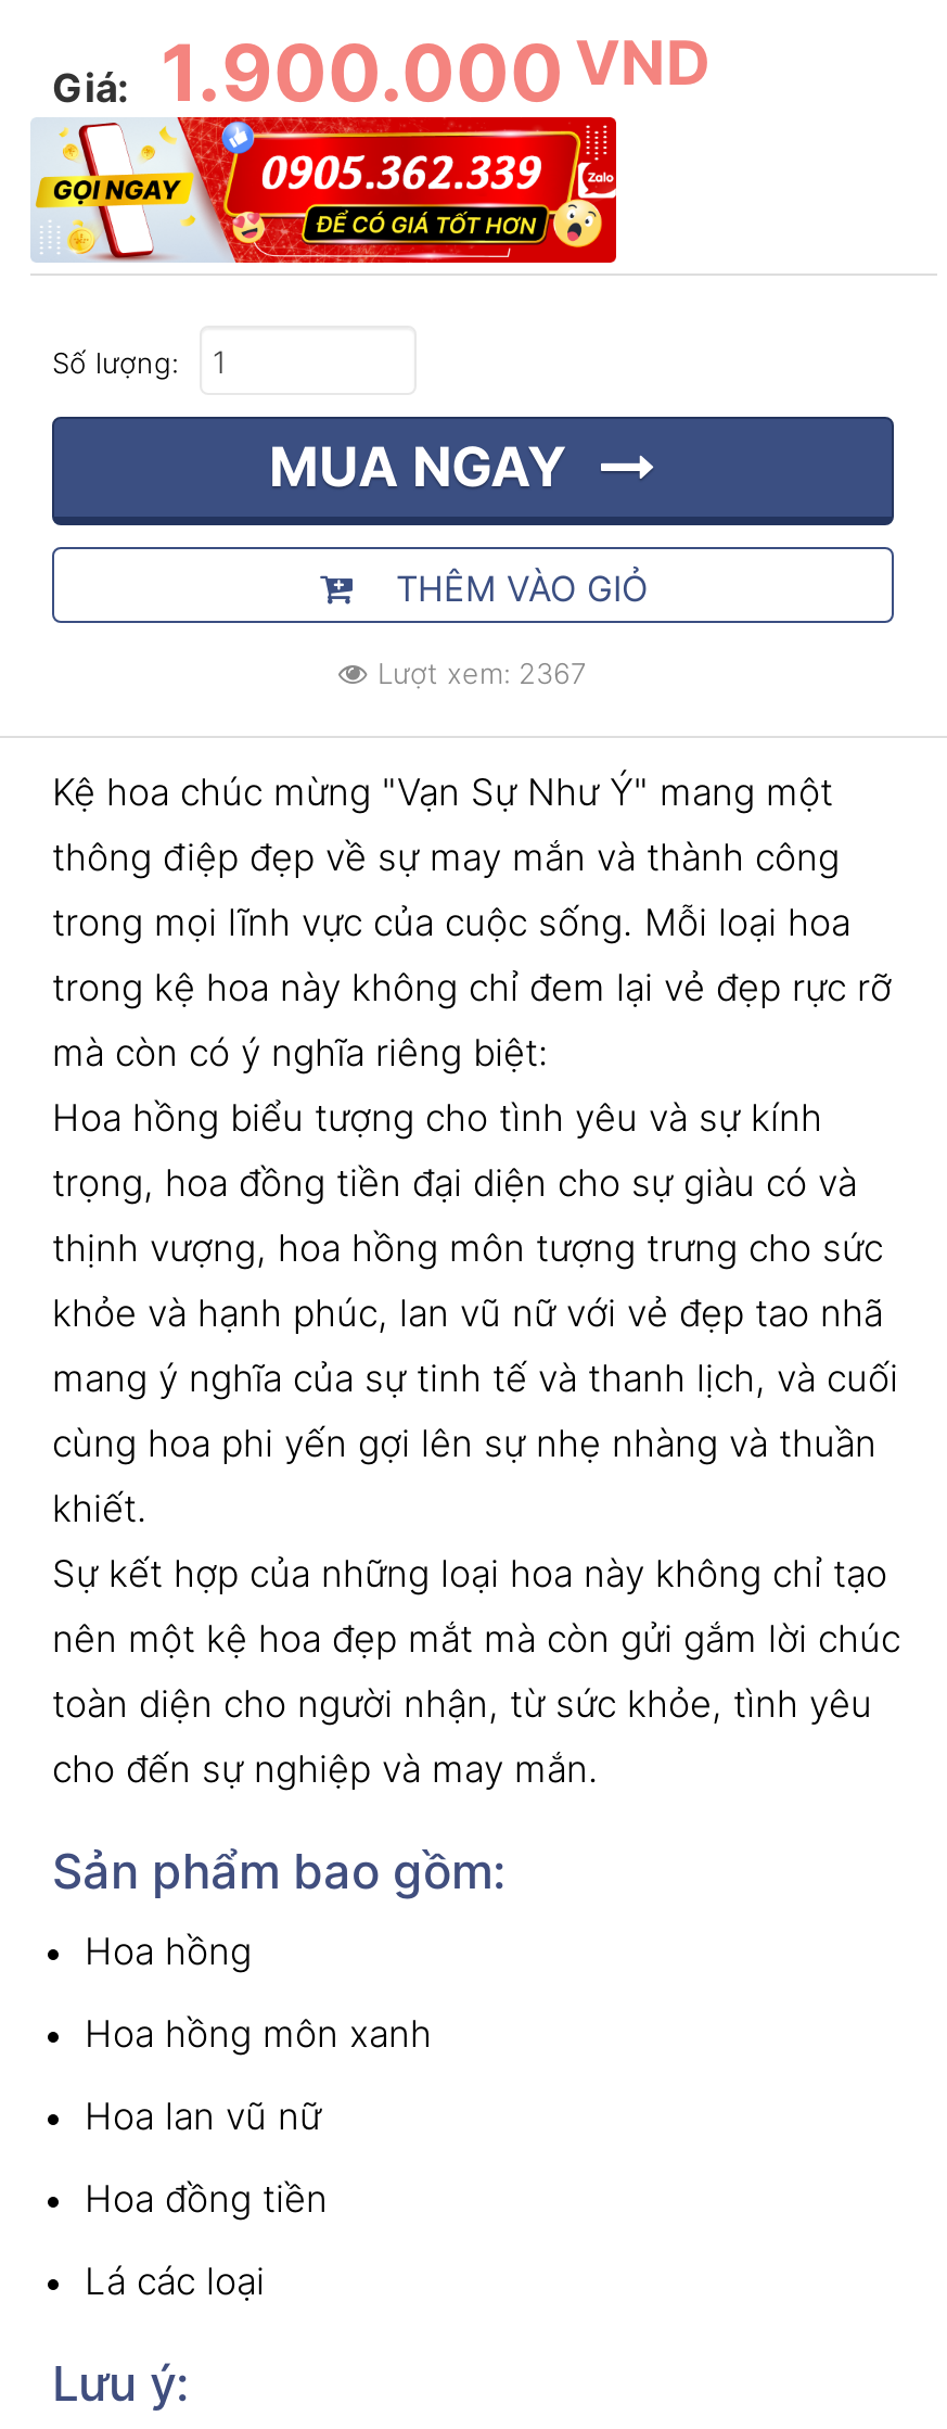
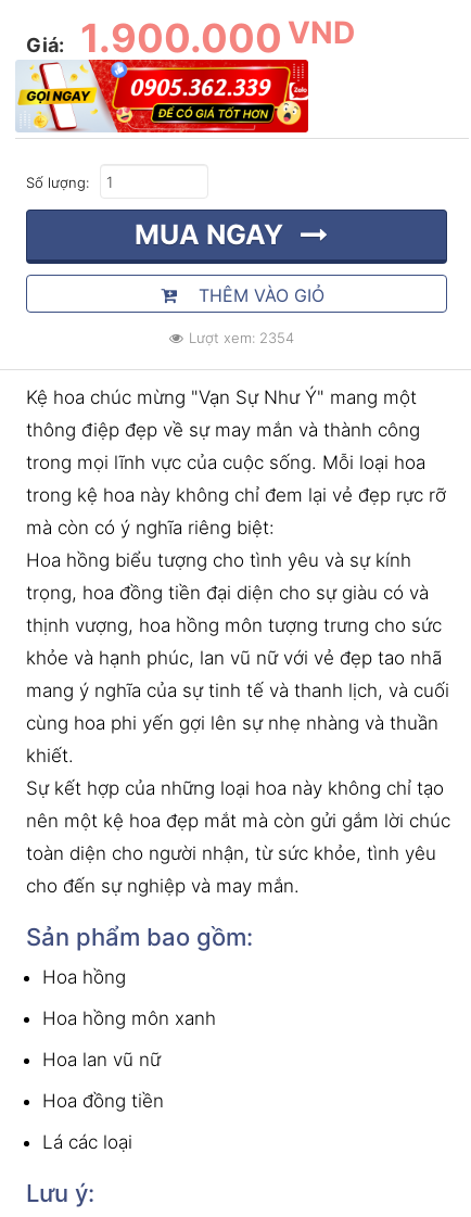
[377,657,586,691] Lượt xem: 2367 -> [188,329,294,347] Lượt xem: 2354

